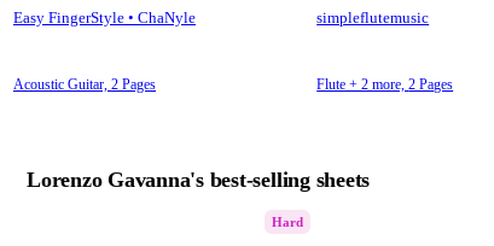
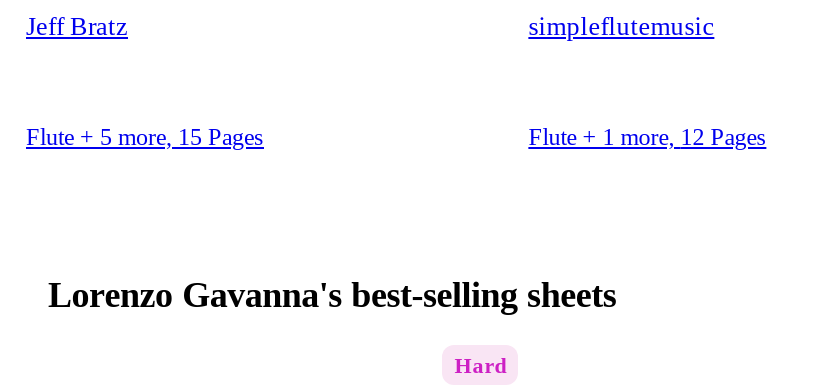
[13,8,196,26] Easy FingerStyle • ChaNyle -> [26,11,128,41] Jeff Bratz
[13,76,156,93] Acoustic Guitar, 2 Pages -> [26,123,264,151] Flute + 5 more, 15 Pages
[317,76,453,93] Flute + 2 more, 2 Pages -> [528,123,766,151] Flute + 1 more, 12 Pages

